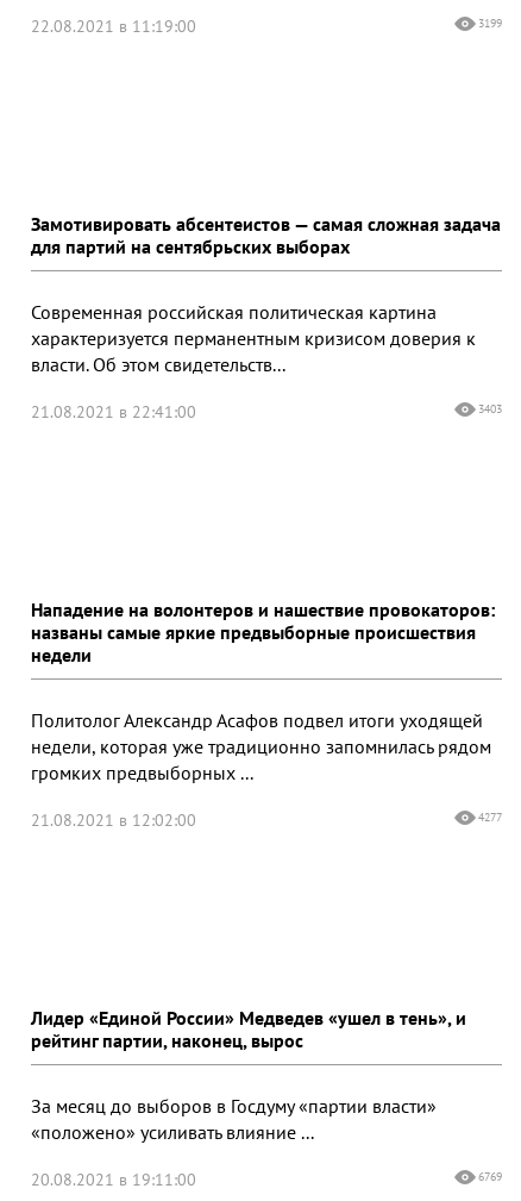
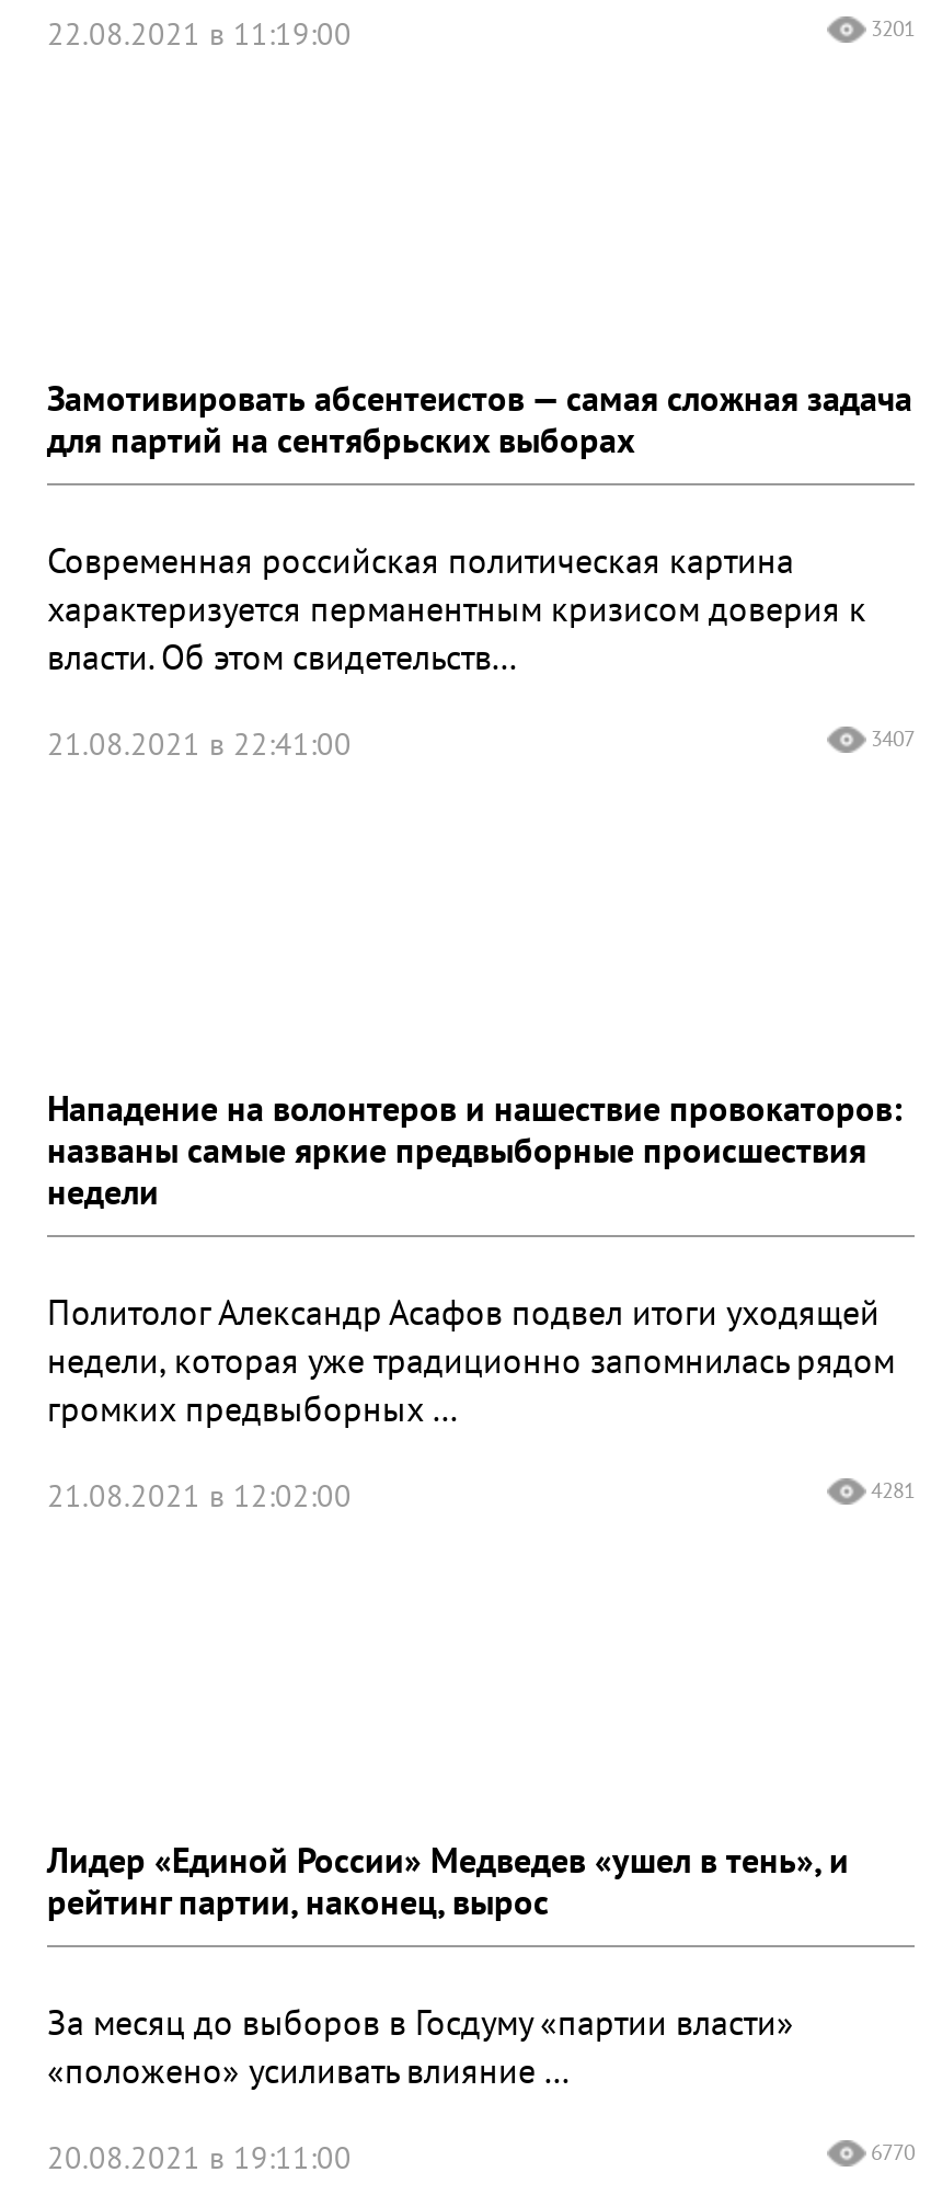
[478,15,502,31] 3199 -> [871,14,915,43] 3201
[478,401,502,417] 3403 -> [871,724,915,753] 3407
[478,809,502,825] 4277 -> [871,1476,915,1505] 4281
[478,1169,502,1184] 6769 -> [871,2138,915,2167] 6770

